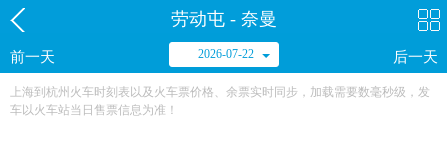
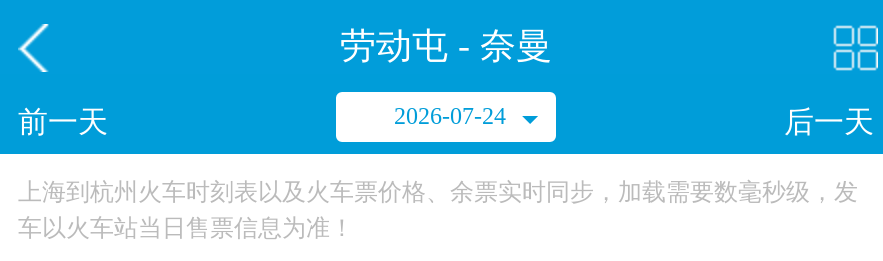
[198,47,257,61] 2026-07-22 -> [394,102,512,130] 2026-07-24

